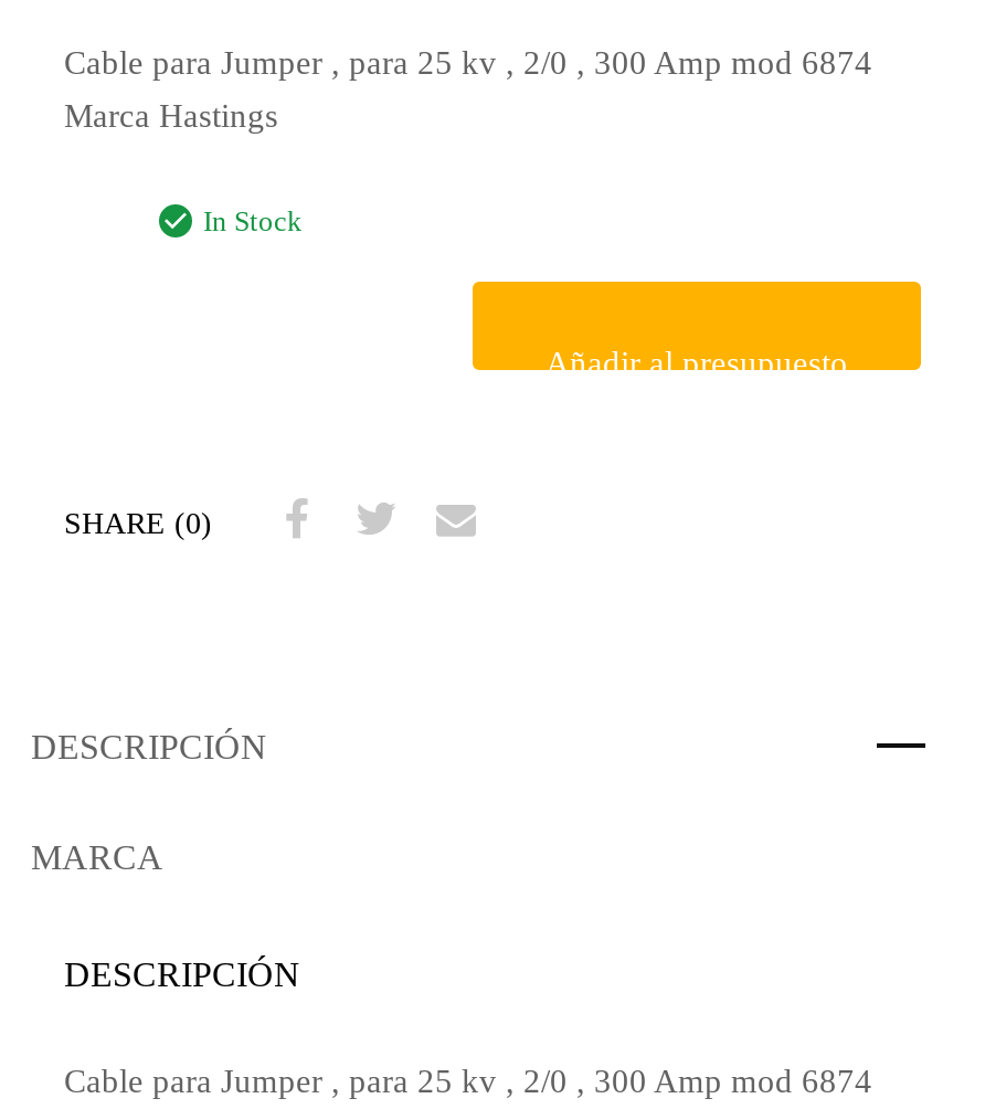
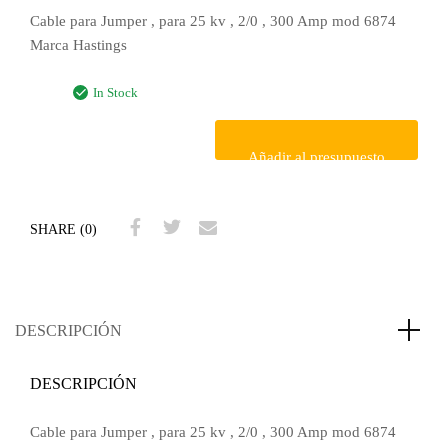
[31,838,163,875] MARCA -> none

